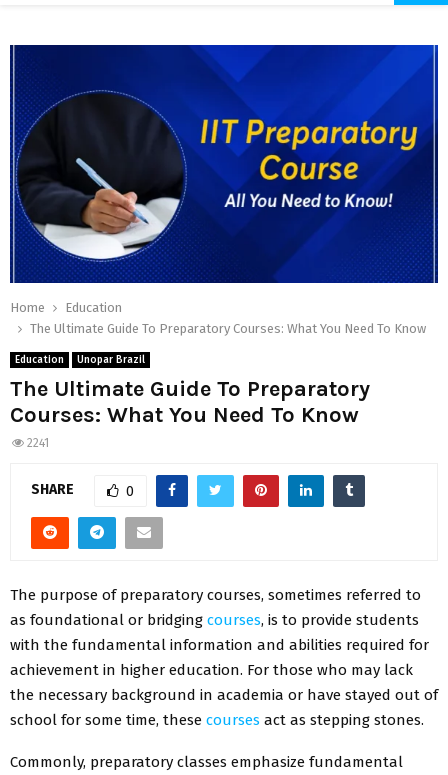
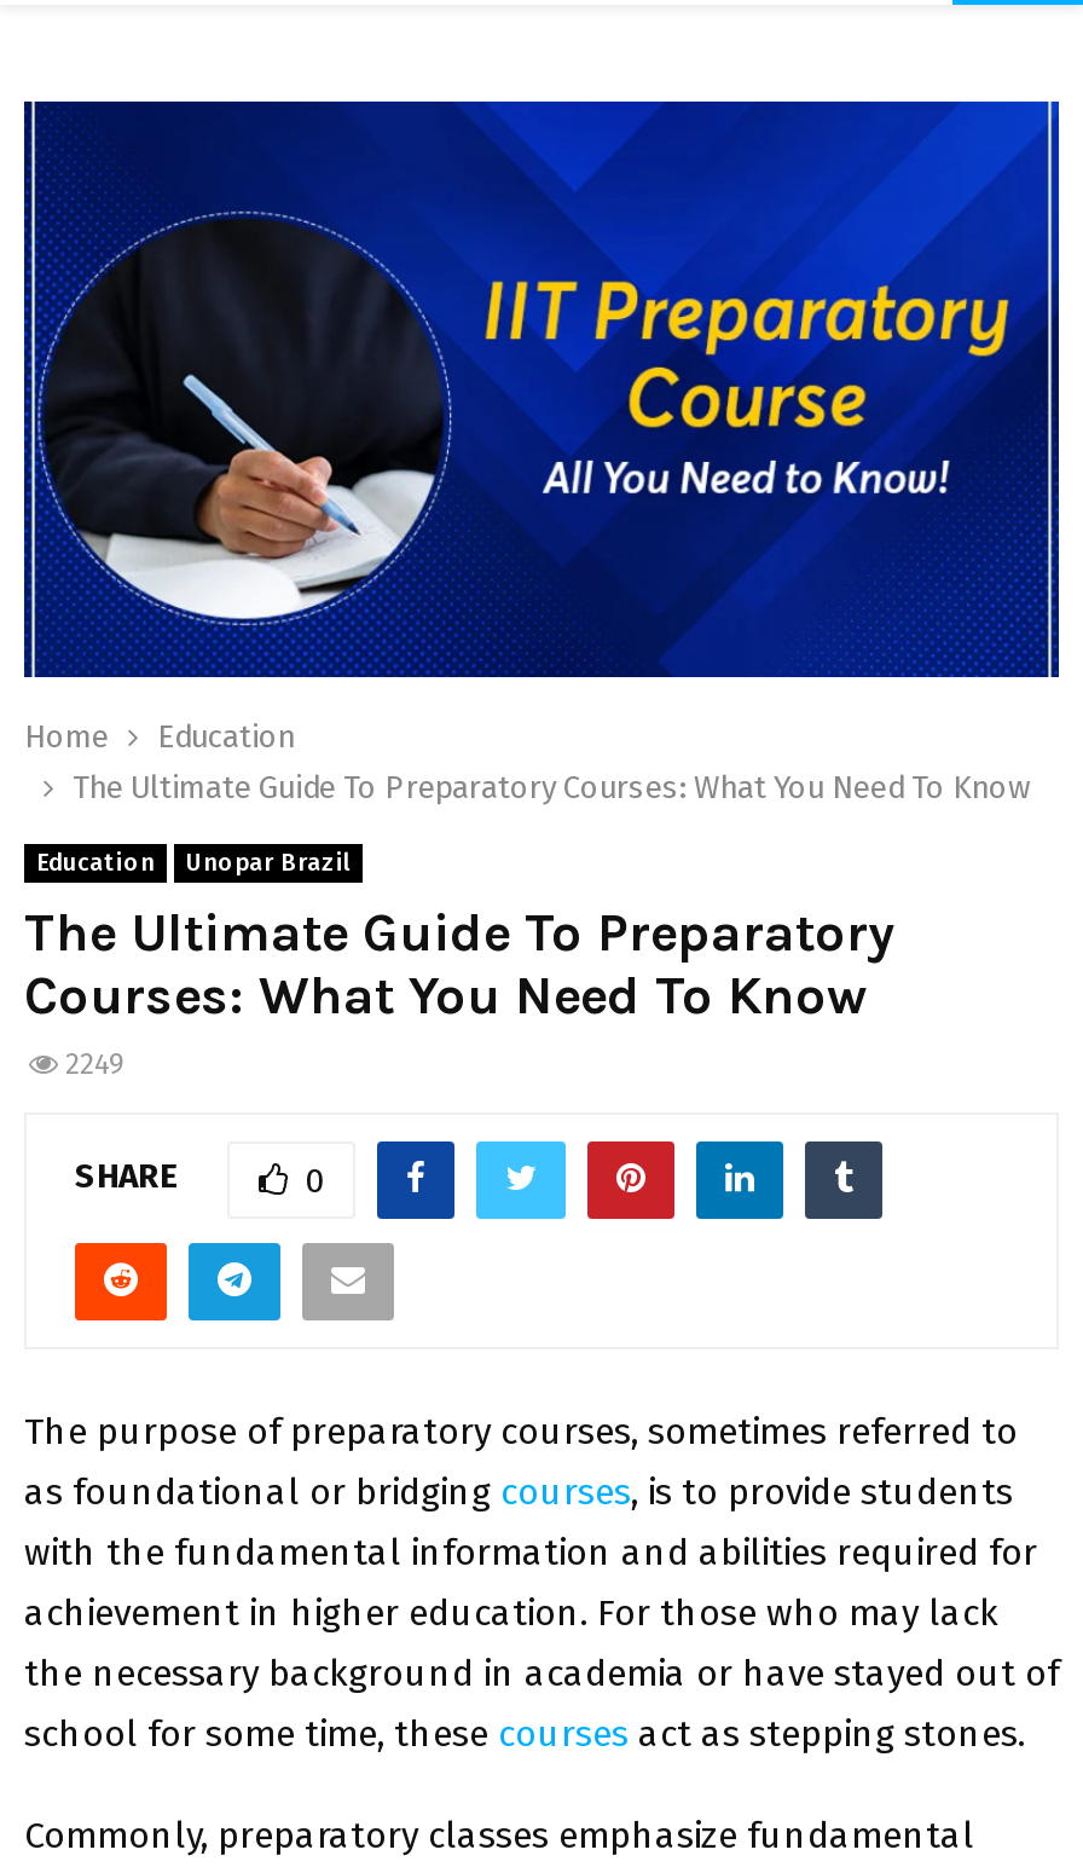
[27,436,49,450] 2241 -> [65,1047,126,1081] 2249

